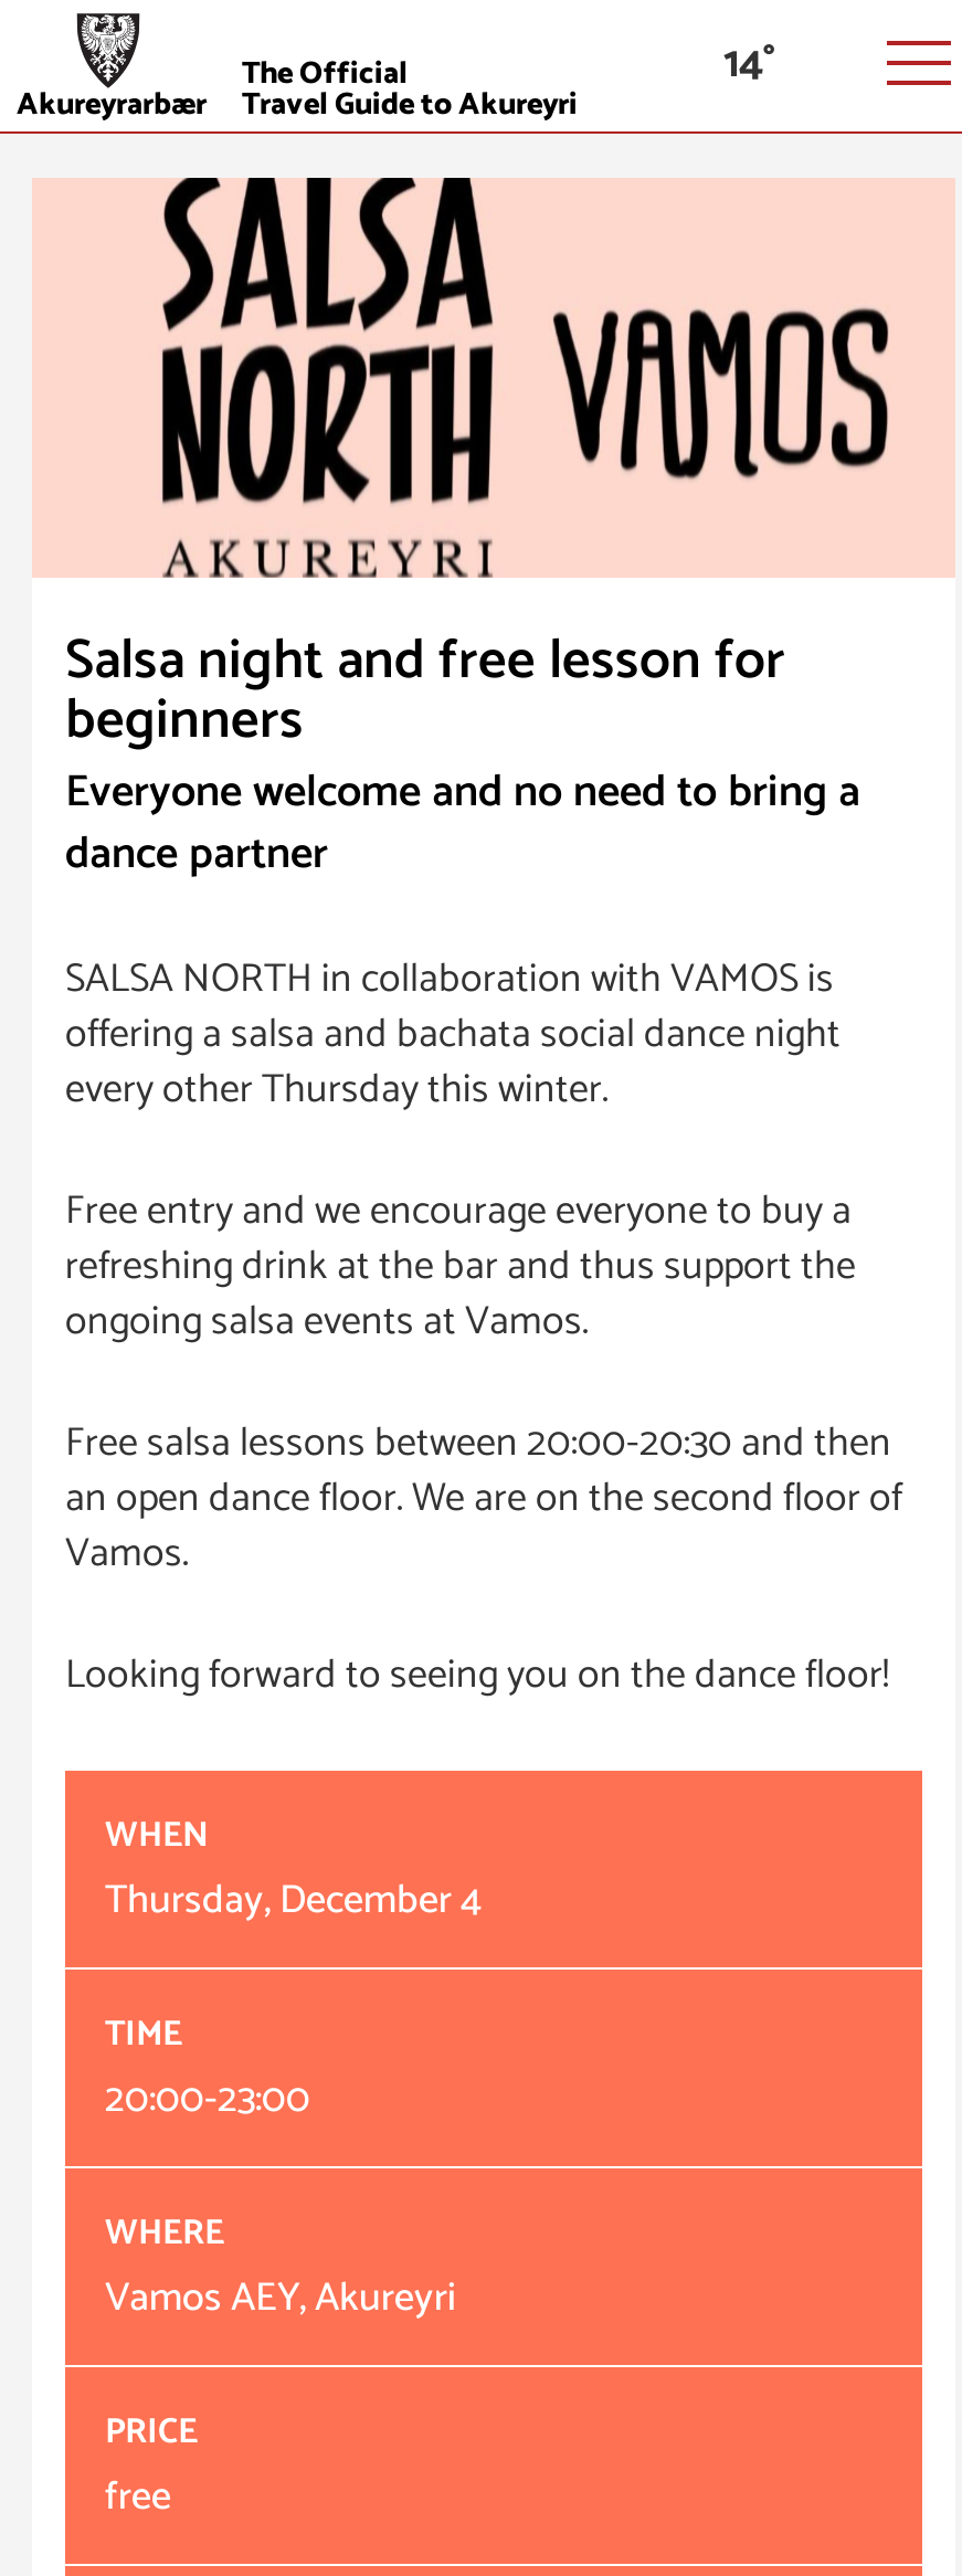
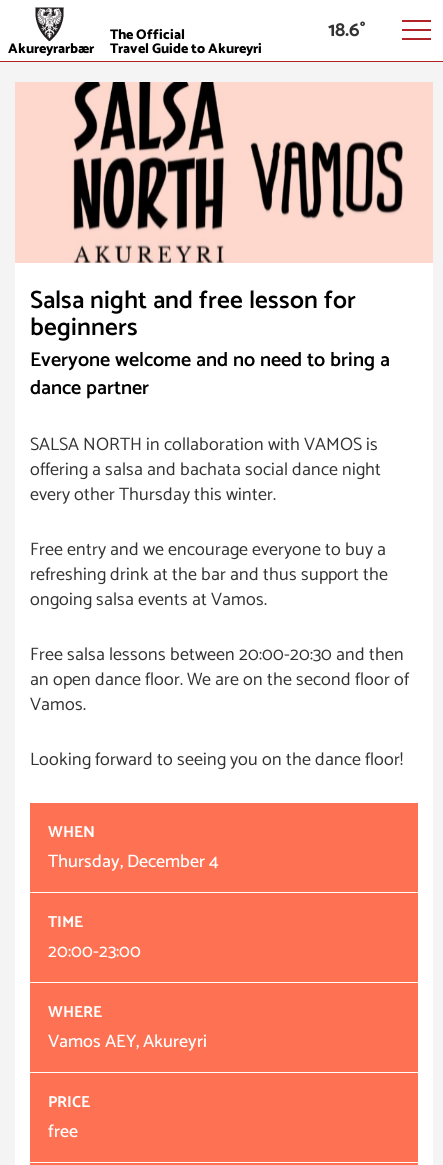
[723,27,763,99] 14 -> [328,13,360,46] 18.6

